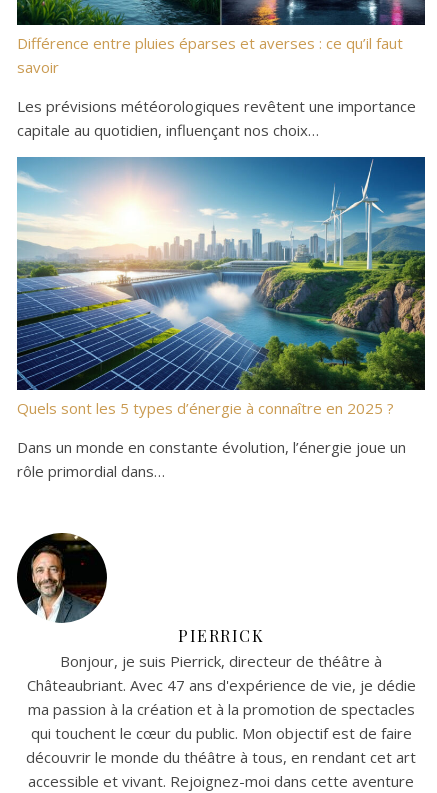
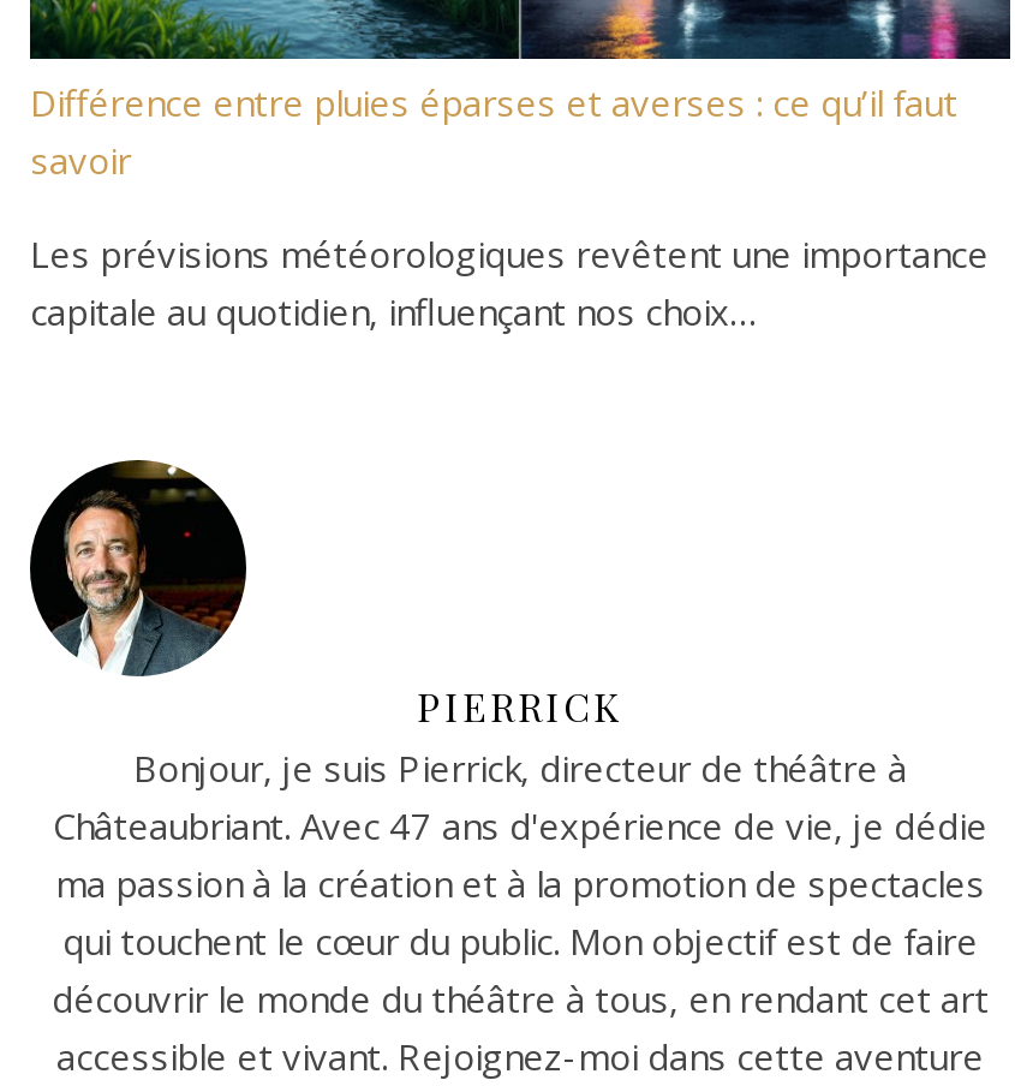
[16,156,426,481] [image] | Quels sont les 5 types d’énergie à connaître en 2025 ? | Dans un monde en constante évolution, l’énergie joue un | rôle primordial dans… -> none

